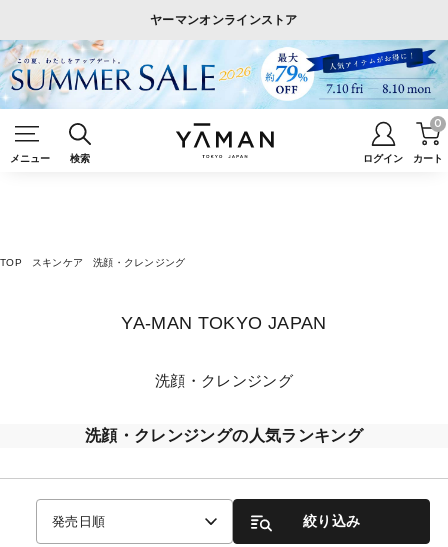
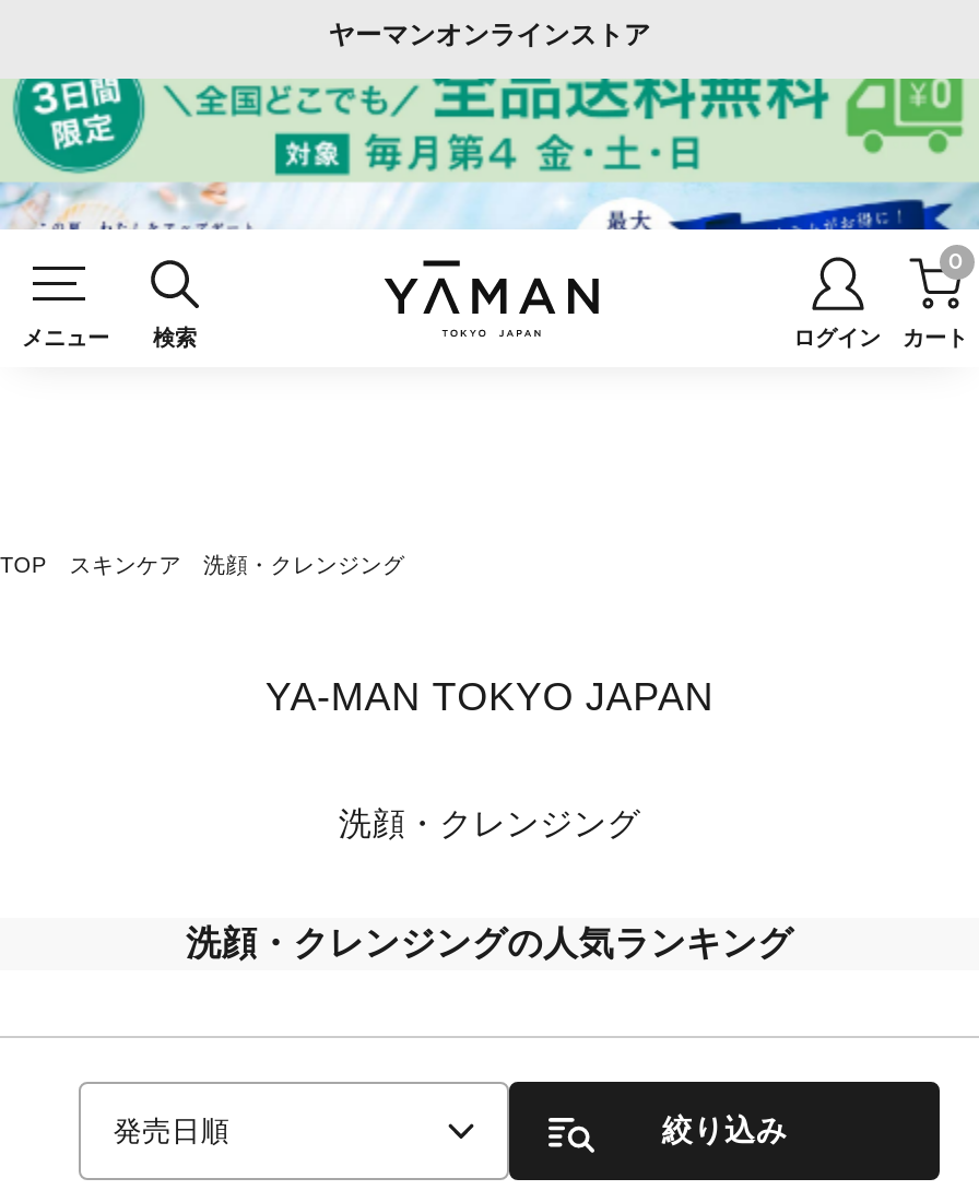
[3,40,445,109] [image] -> [7,76,972,232] [image]

